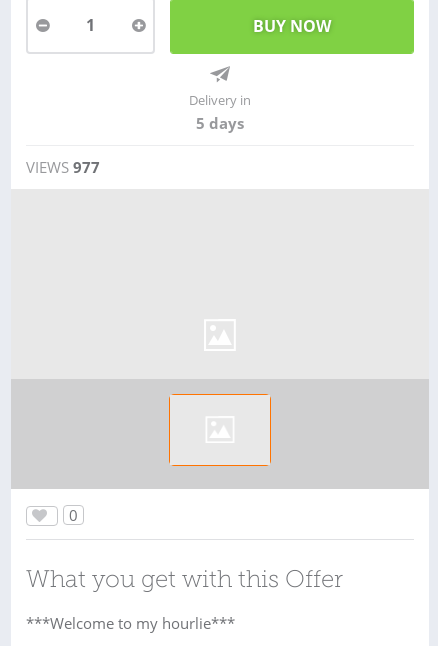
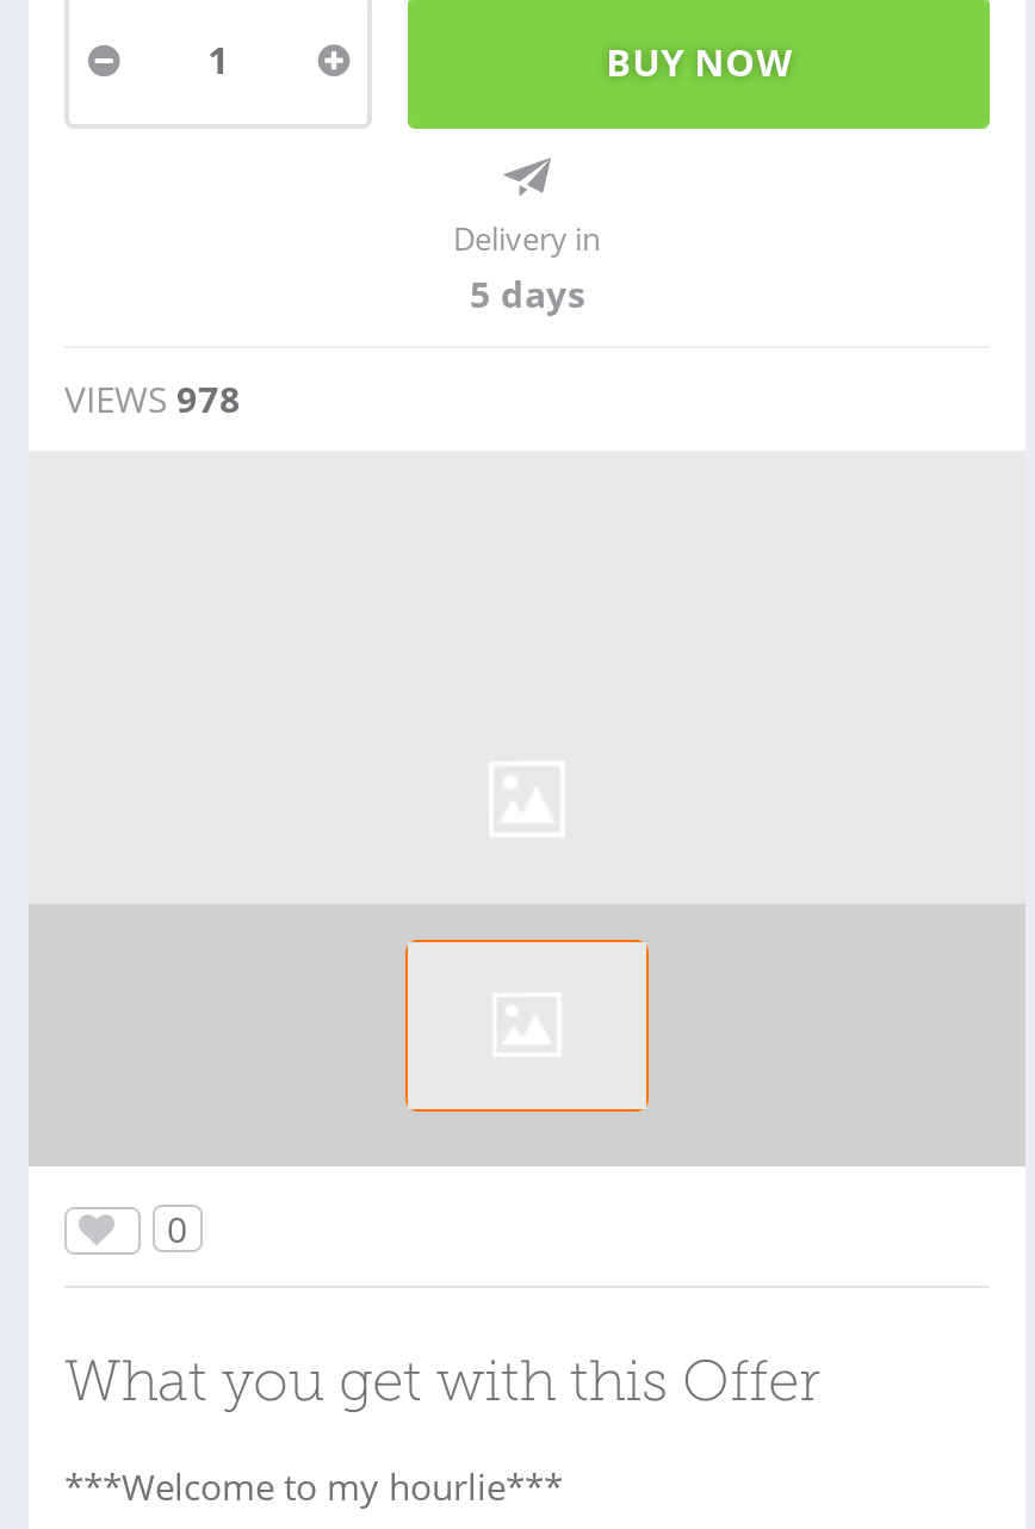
[26,157,100,177] VIEWS 977 -> [64,374,241,422] VIEWS 978

